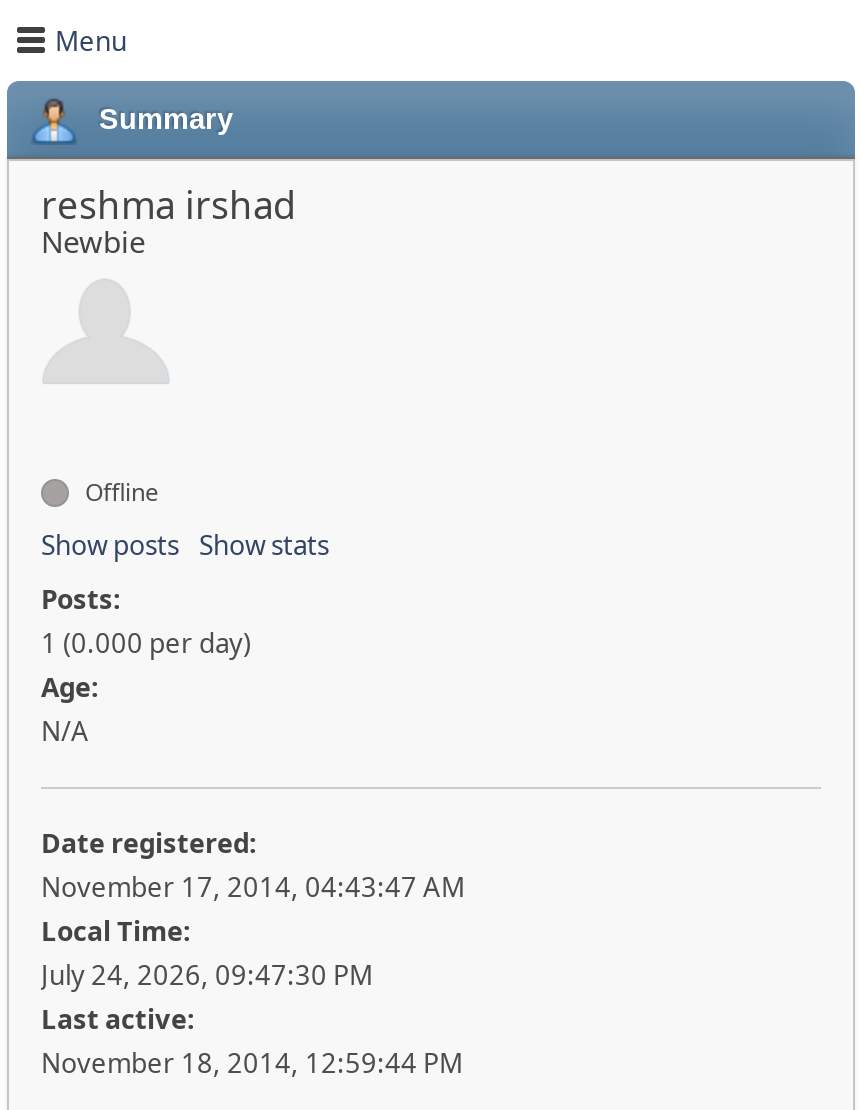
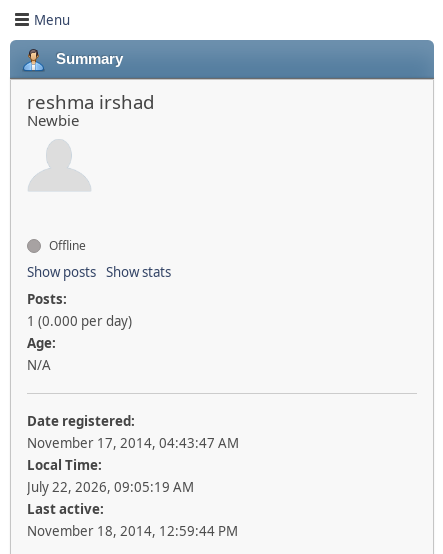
[41,957,373,993] July 24, 2026, 09:47:30 PM -> [27,478,194,496] July 22, 2026, 09:05:19 AM

